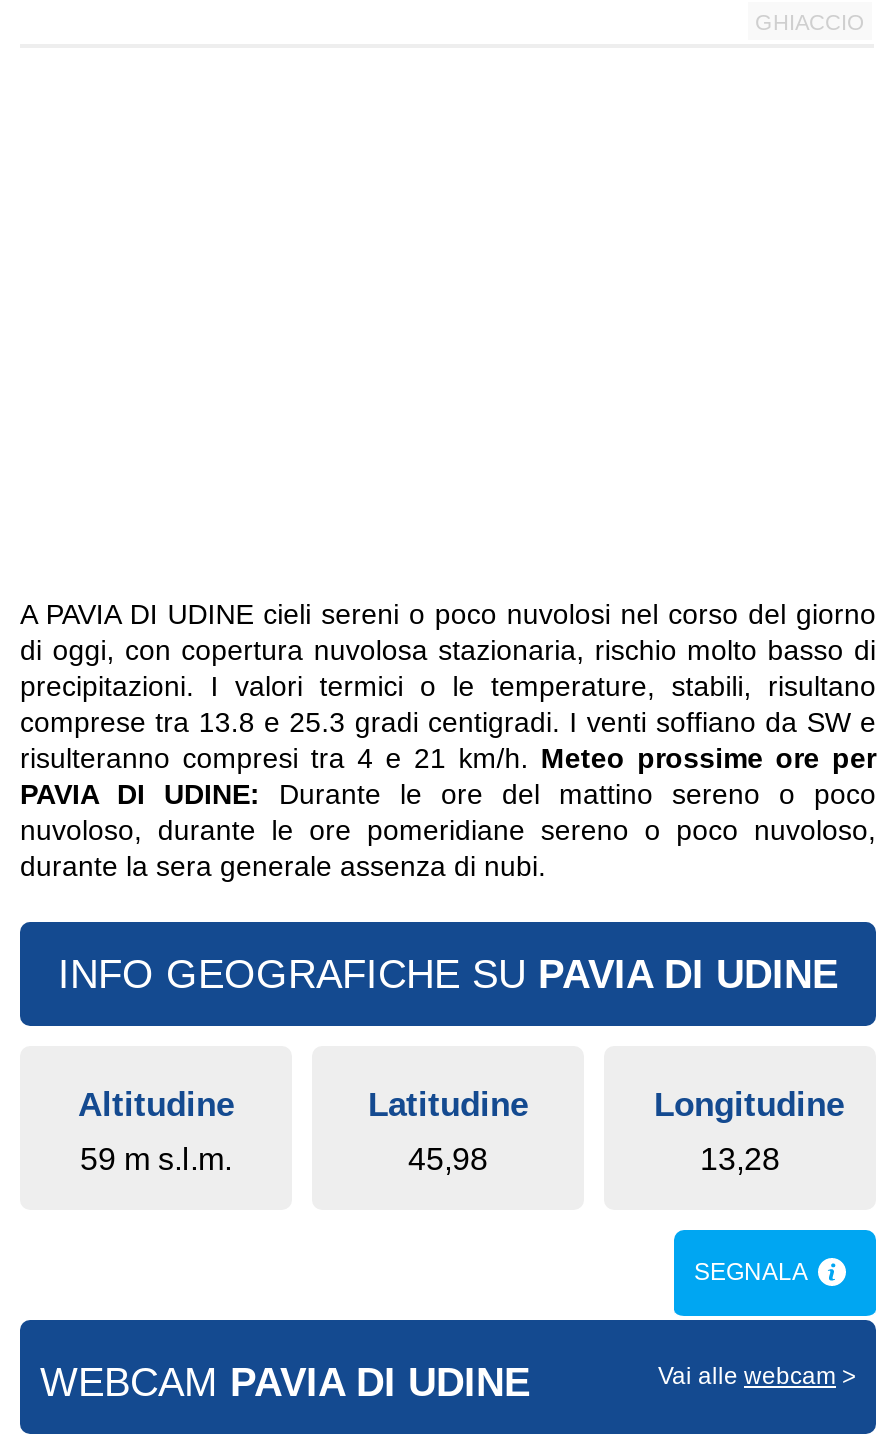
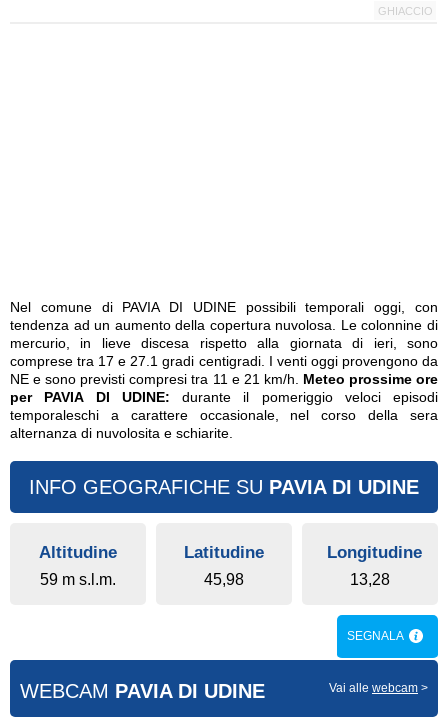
[20,597,876,881] A PAVIA DI UDINE cieli sereni o poco nuvolosi nel corso del giorno | di oggi, con copertura nuvolosa stazionaria, rischio molto basso di | precipitazioni. I valori termici o le temperature, stabili, risultano | comprese tra 13.8 e 25.3 gradi centigradi. I venti soffiano da SW e | risulteranno compresi tra 4 e 21 km/h. Meteo prossime ore per | PAVIA DI UDINE: Durante le ore del mattino sereno o poco | nuvoloso, durante le ore pomeridiane sereno o poco nuvoloso, | durante la sera generale assenza di nubi. -> [10,298,438,440] Nel comune di PAVIA DI UDINE possibili temporali oggi, con | tendenza ad un aumento della copertura nuvolosa. Le colonnine di | mercurio, in lieve discesa rispetto alla giornata di ieri, sono | comprese tra 17 e 27.1 gradi centigradi. I venti oggi provengono da | NE e sono previsti compresi tra 11 e 21 km/h. Meteo prossime ore | per PAVIA DI UDINE: durante il pomeriggio veloci episodi | temporaleschi a carattere occasionale, nel corso della sera | alternanza di nuvolosita e schiarite.

